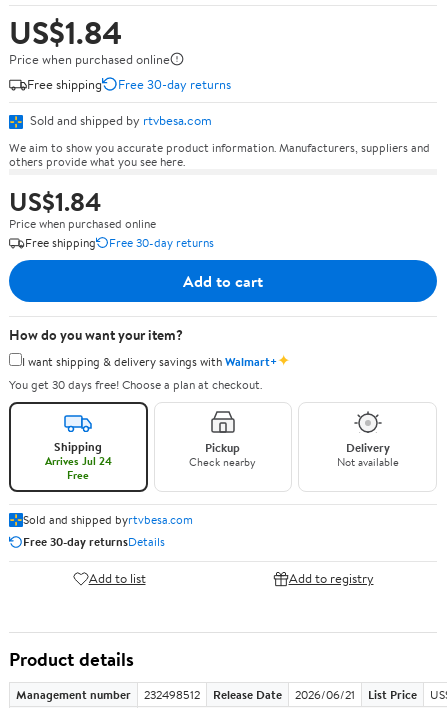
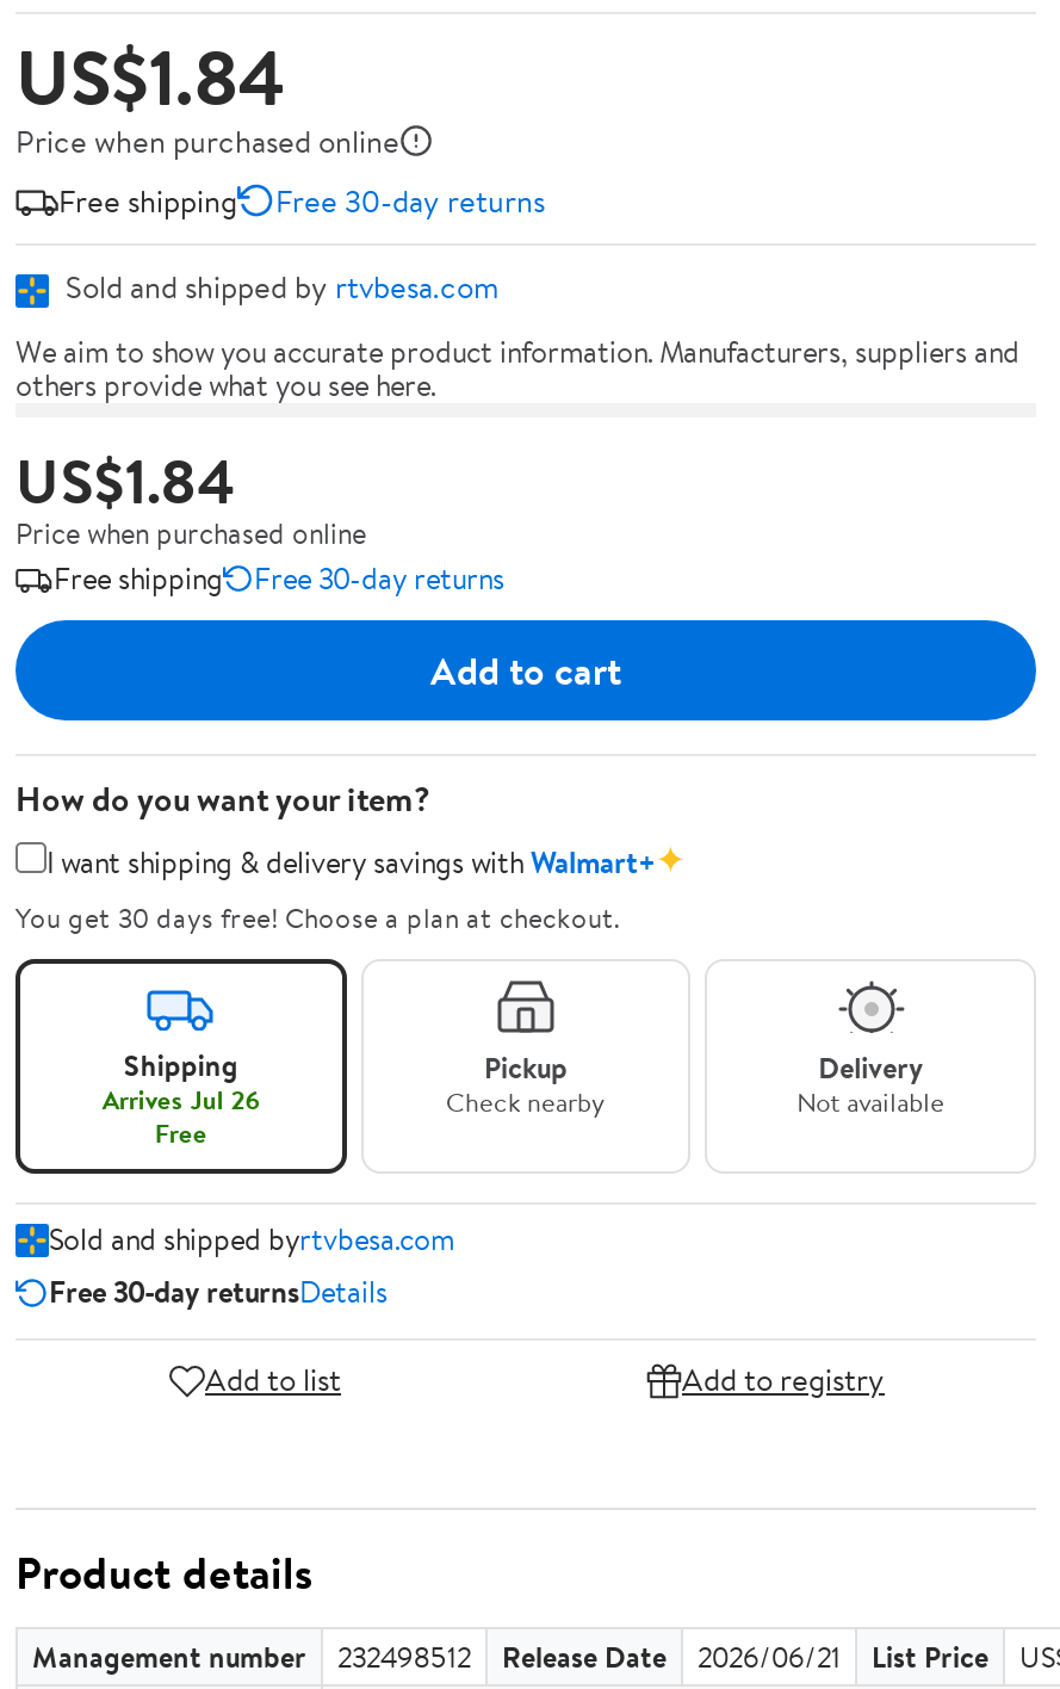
[45,453,112,469] Arrives Jul 24 -> [102,1081,259,1119] Arrives Jul 26

